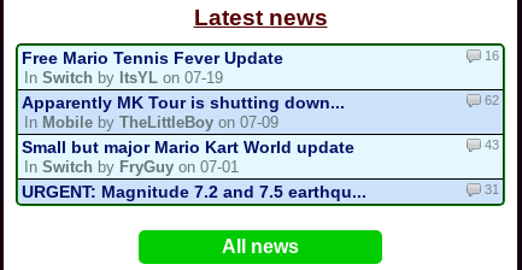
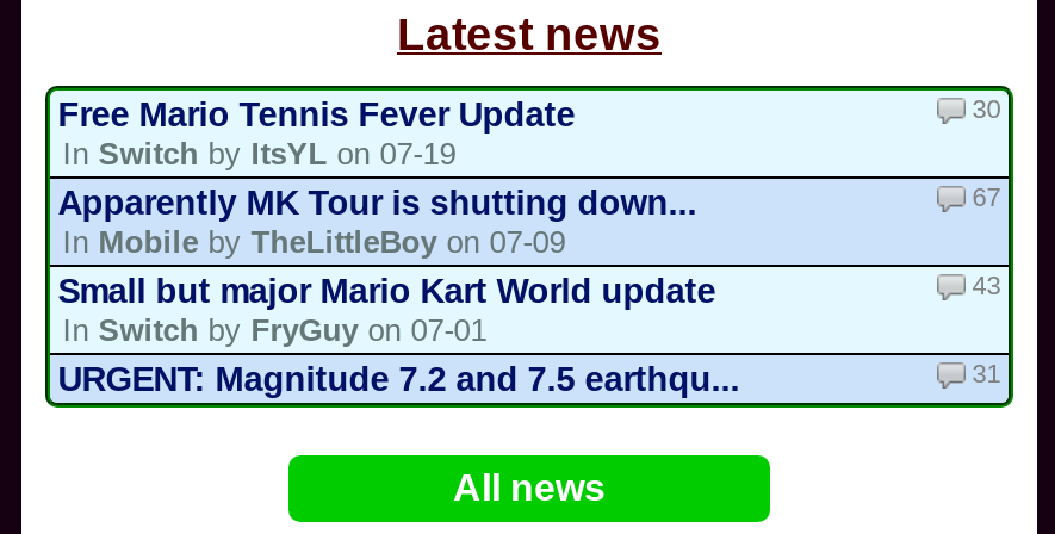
[481,48,499,62] 16 -> [965,95,1001,123] 30
[481,93,499,107] 62 -> [965,183,1001,212] 67

